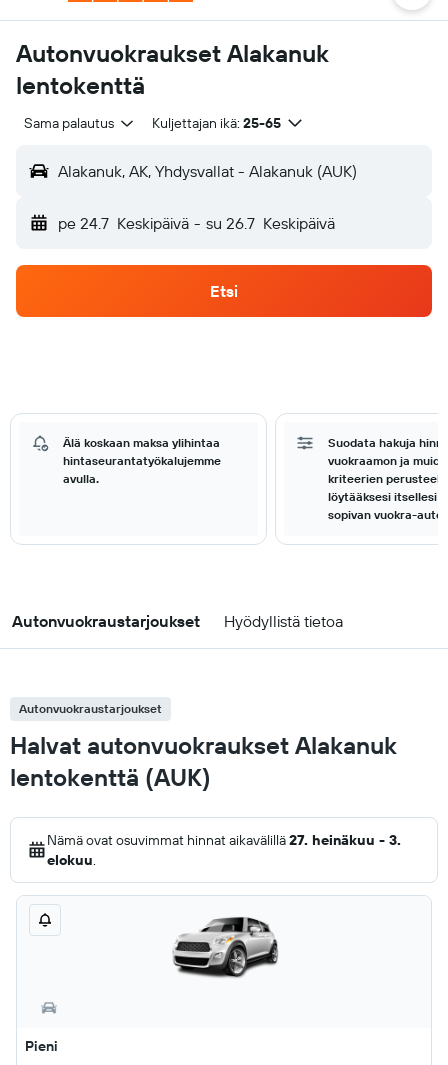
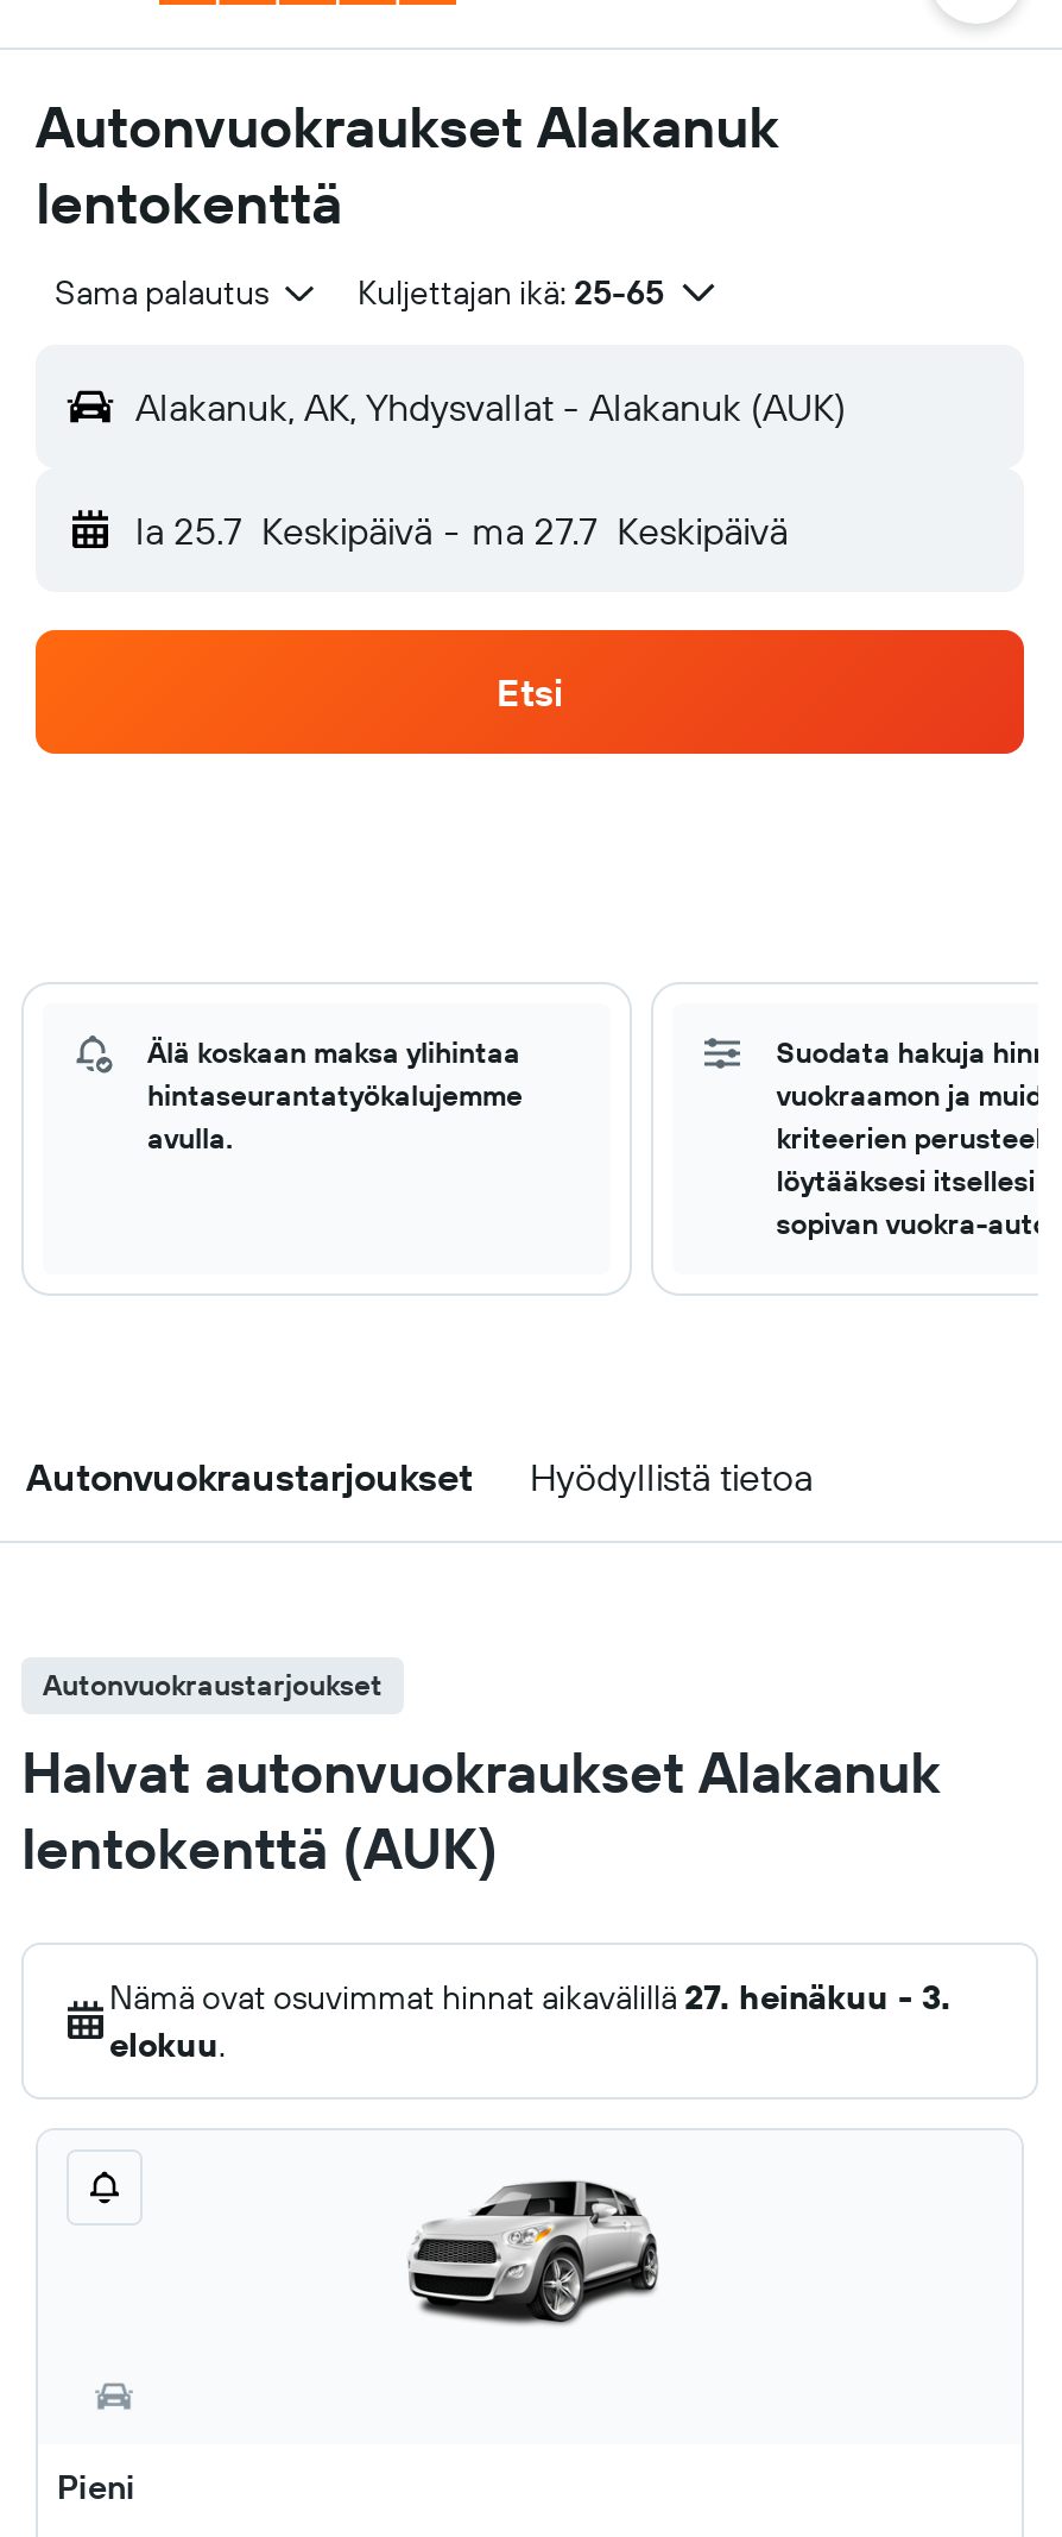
[58,213,335,233] pe 24.7 Keskipäivä - su 26.7 Keskipäivä -> [135,506,788,554] la 25.7 Keskipäivä - ma 27.7 Keskipäivä

